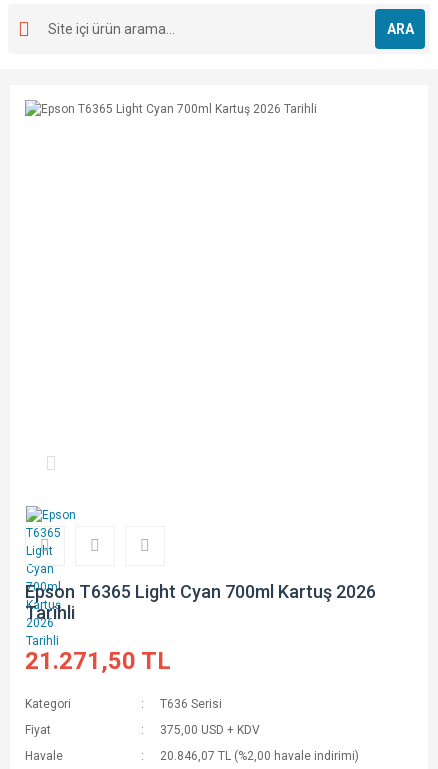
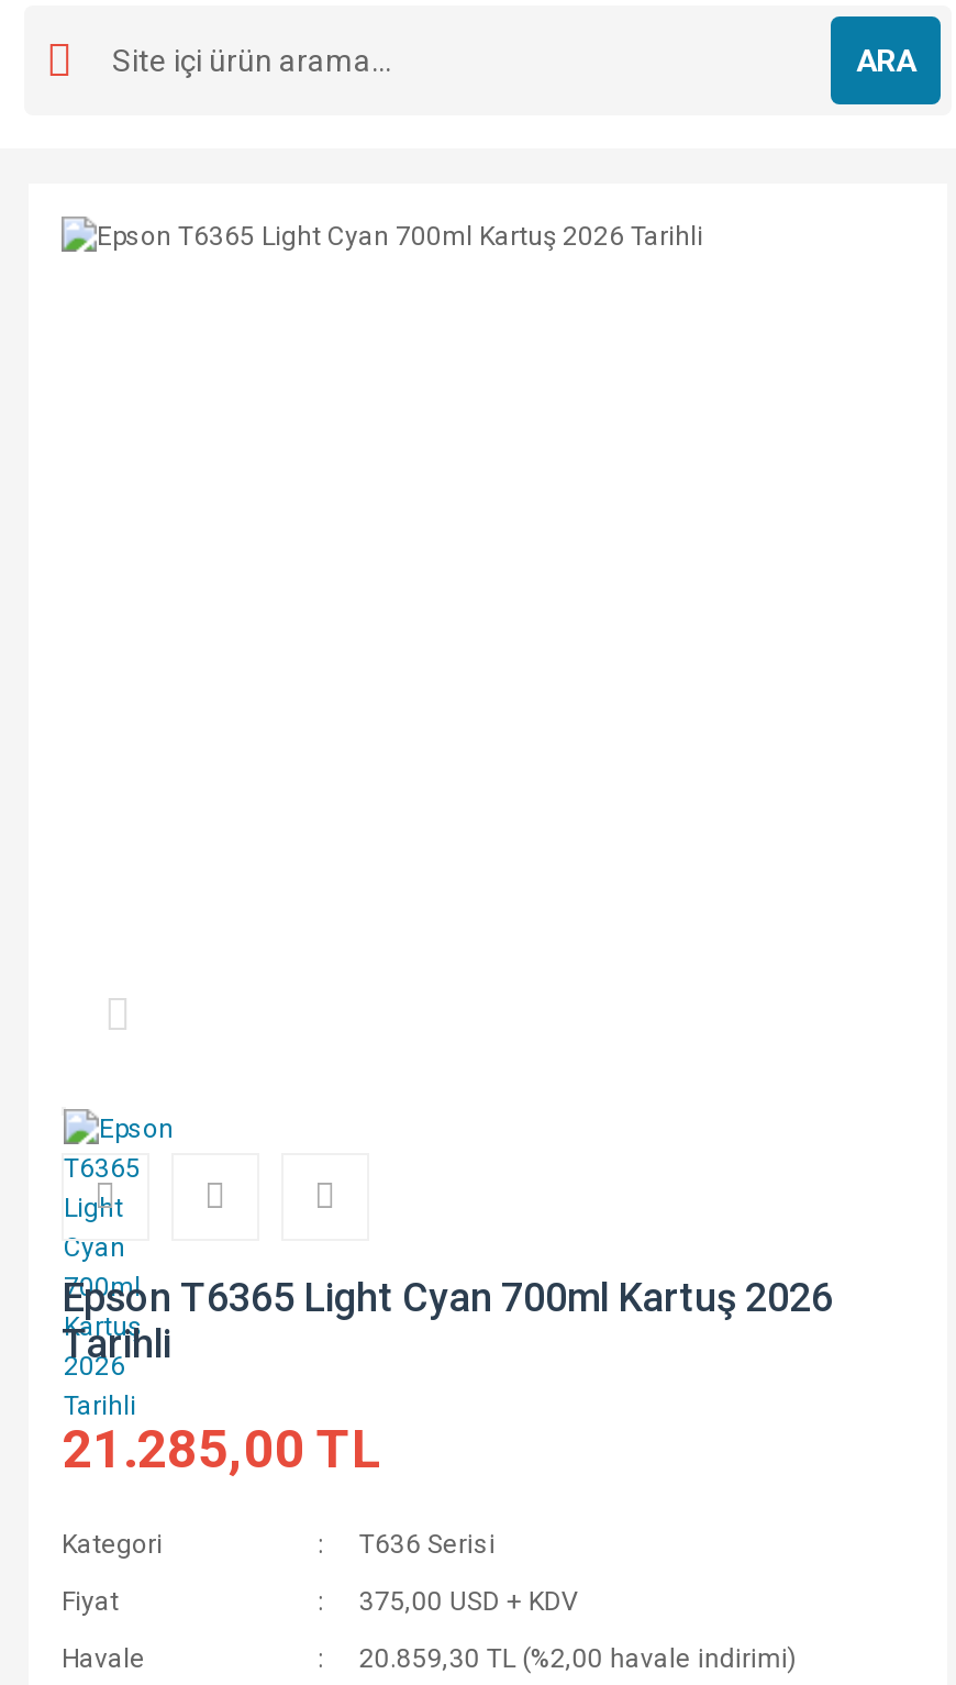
[25,647,171,675] 21.271,50 TL -> [62,1419,382,1481] 21.285,00 TL
[160,749,359,763] 20.846,07 TL (%2,00 havale indirimi) -> [359,1643,796,1674] 20.859,30 TL (%2,00 havale indirimi)

